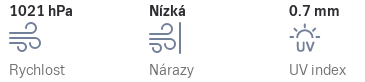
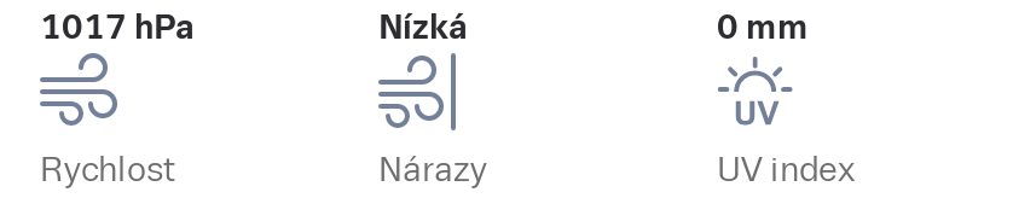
[9,3,73,19] 1021 hPa -> [40,7,195,46] 1017 hPa
[289,3,340,19] 0.7 mm -> [717,7,809,46] 0 mm

